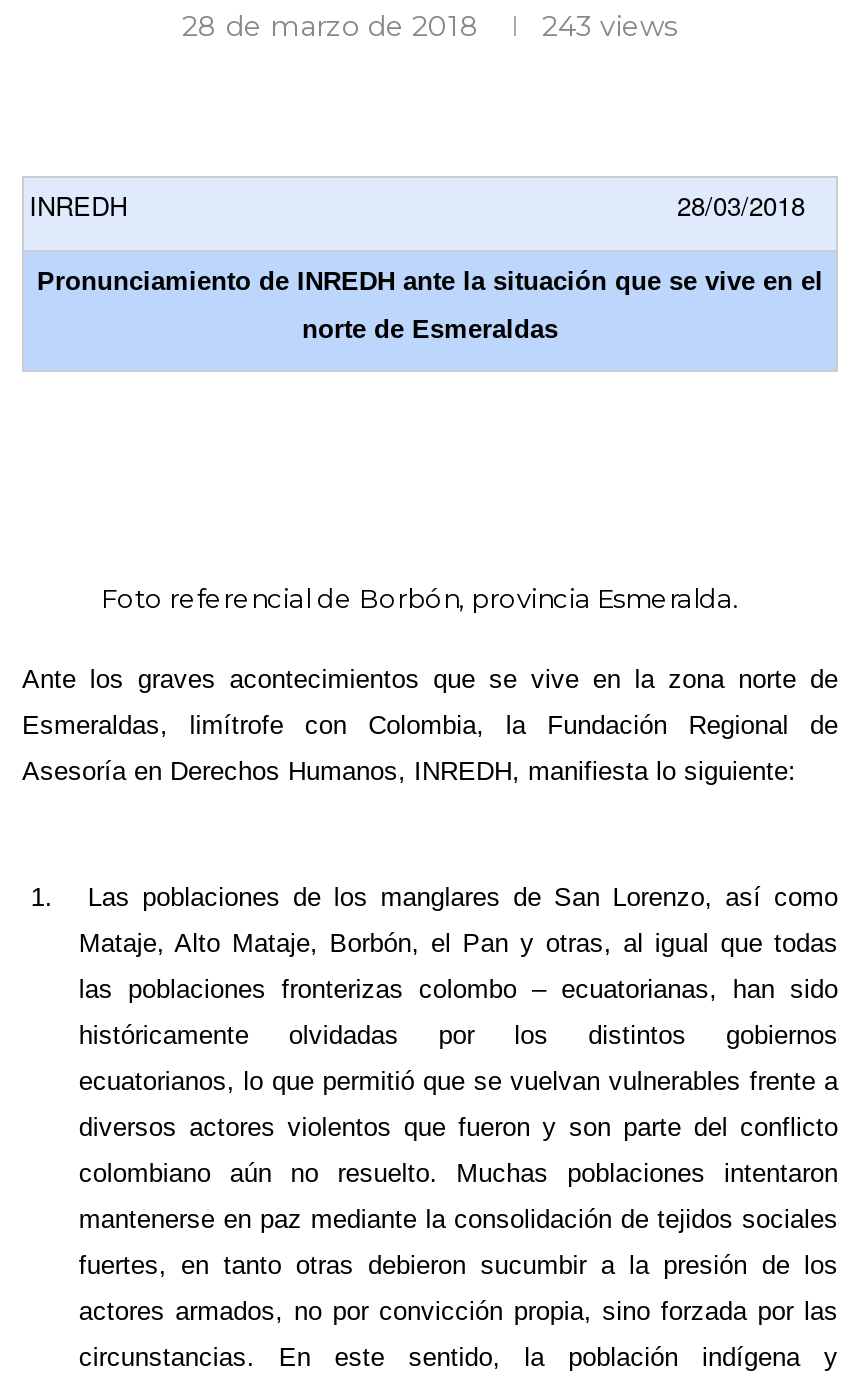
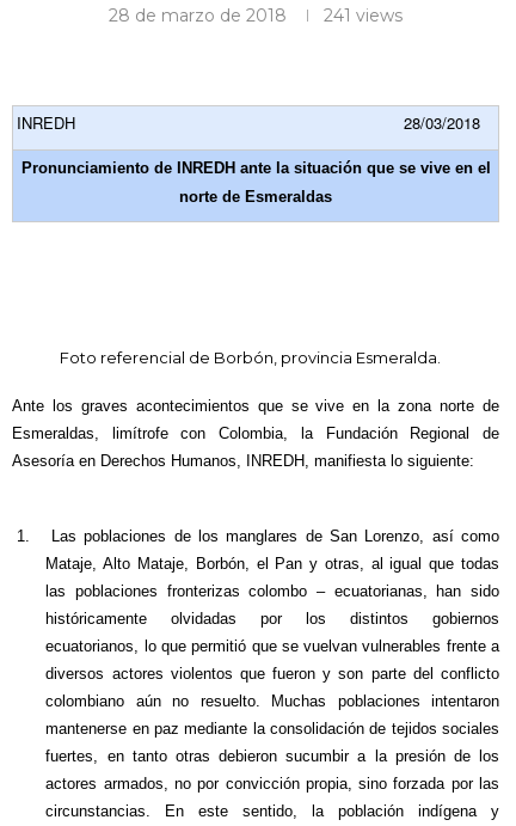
[182,9,678,45] 28 de marzo de 2018 243 views -> [109,5,403,27] 28 de marzo de 2018 241 views

